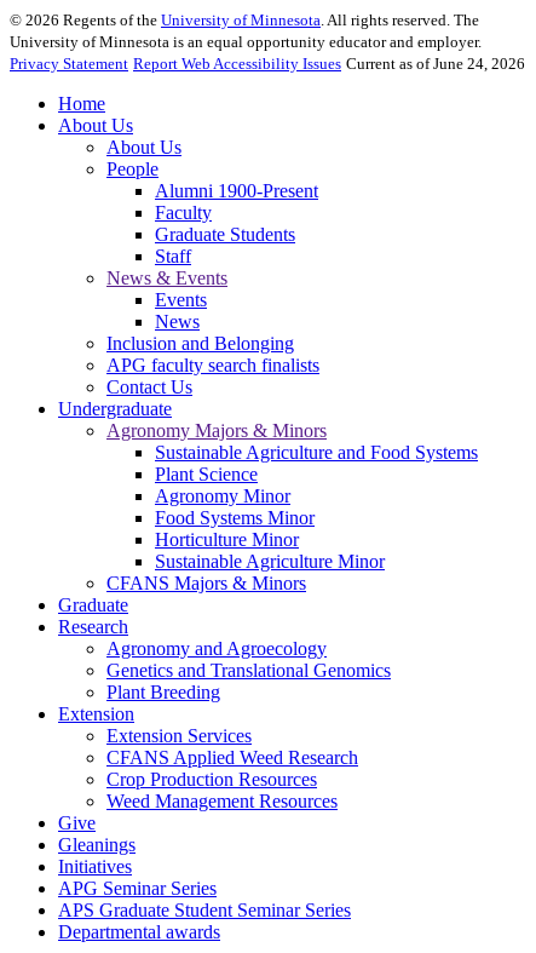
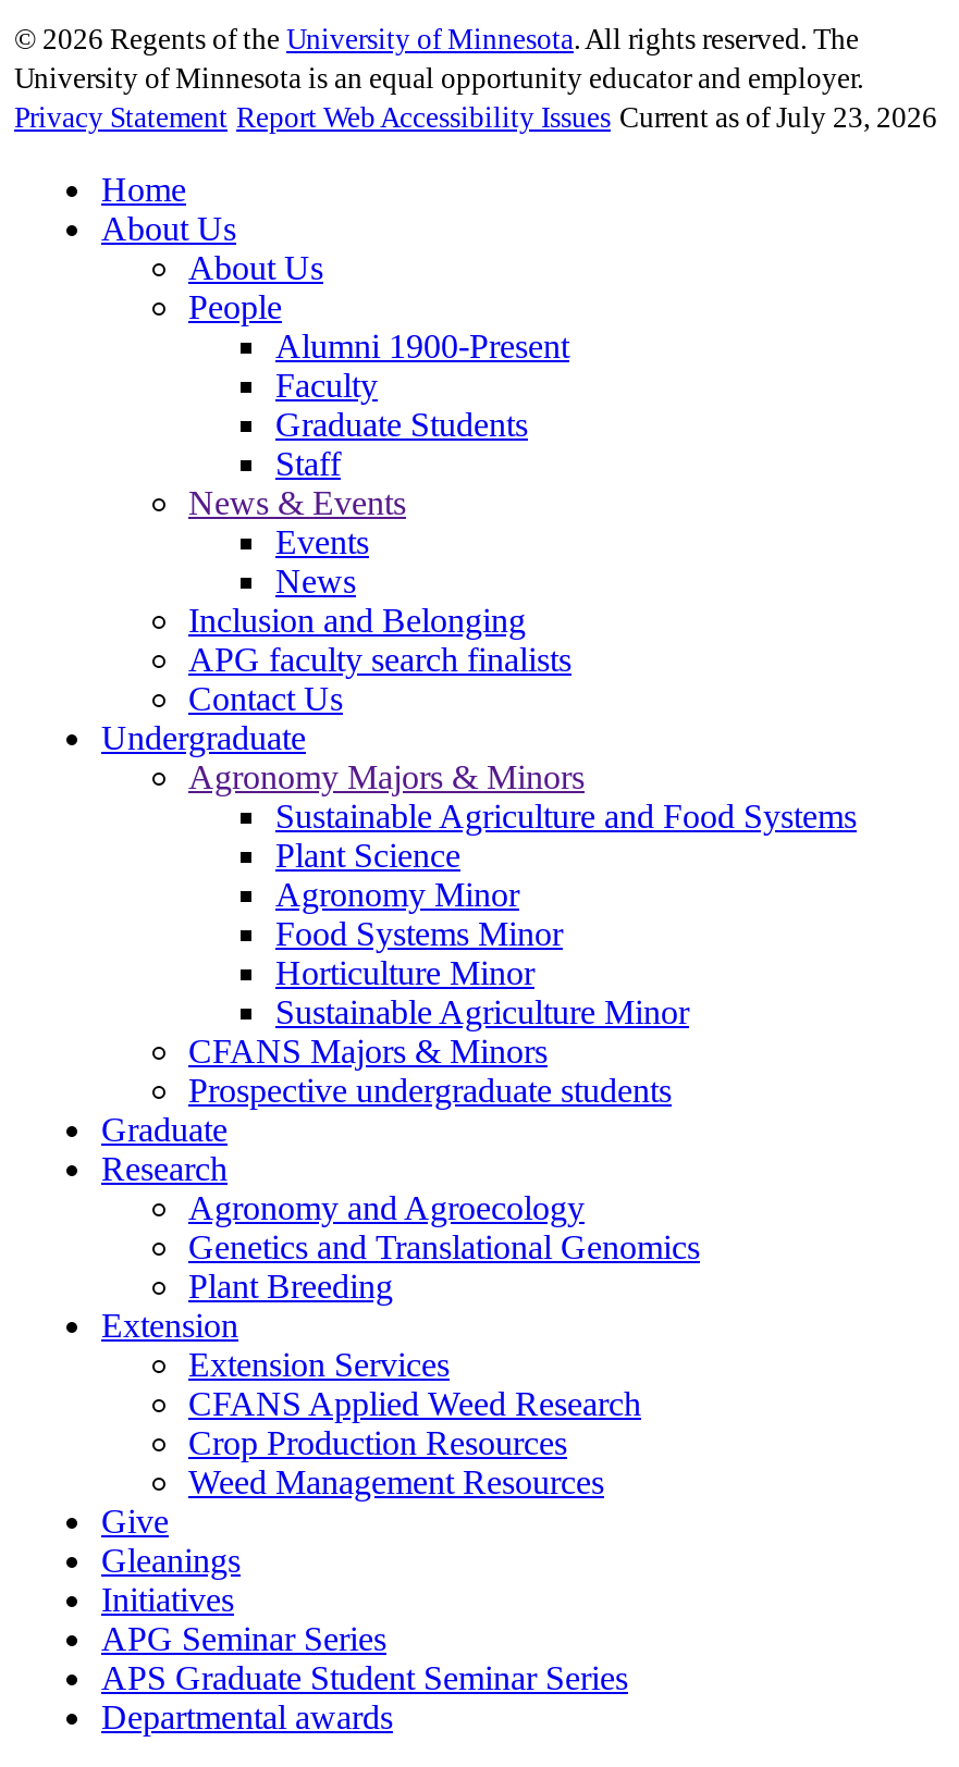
[10,54,525,73] Privacy Statement Report Web Accessibility Issues Current as of June 24, 2026 -> [14,101,937,134] Privacy Statement Report Web Accessibility Issues Current as of July 23, 2026
none -> [188,1072,672,1109] Prospective undergraduate students

